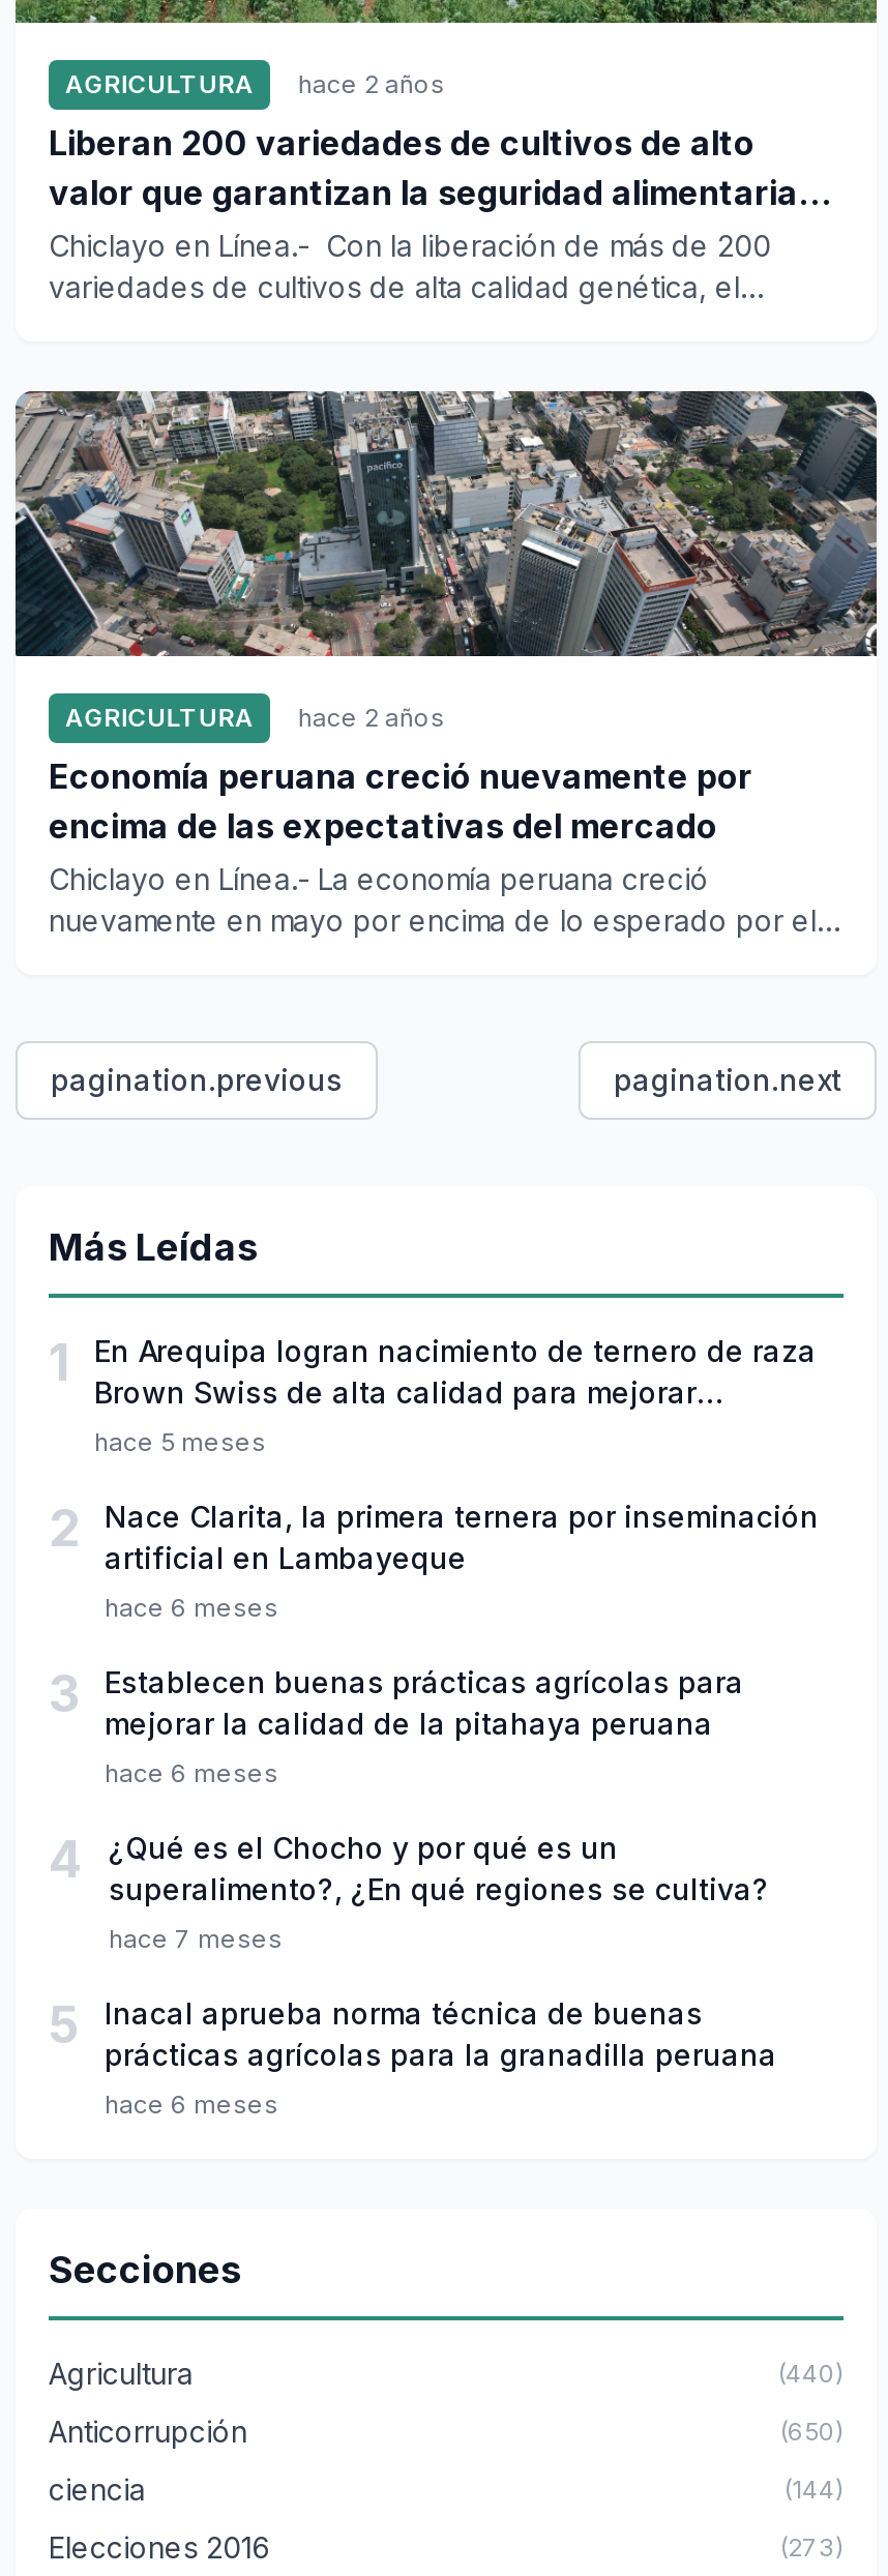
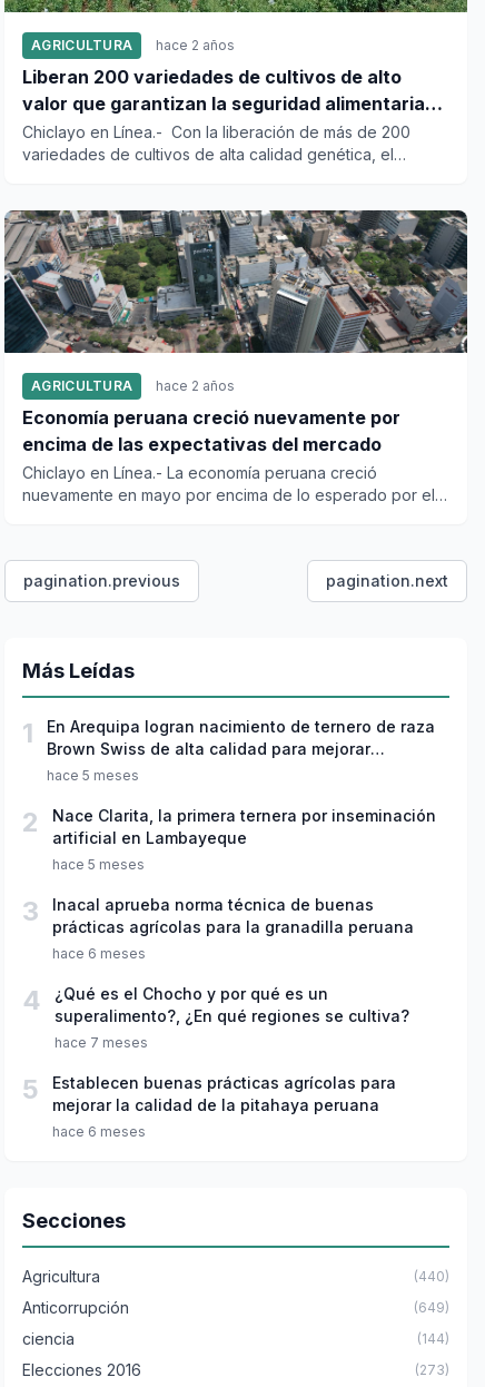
[105,1592,278,1623] hace 6 meses -> [52,856,145,873] hace 5 meses
moved [105,1664,744,1741] -> [52,1073,396,1114]: Establecen buenas prácticas agrícolas para | mejorar la calidad de la pitahaya peruana
moved [105,1995,777,2072] -> [52,895,414,936]: Inacal aprueba norma técnica de buenas | prácticas agrícolas para la granadilla peruana
[779,2416,843,2447] (650) -> [414,1299,449,1316] (649)

